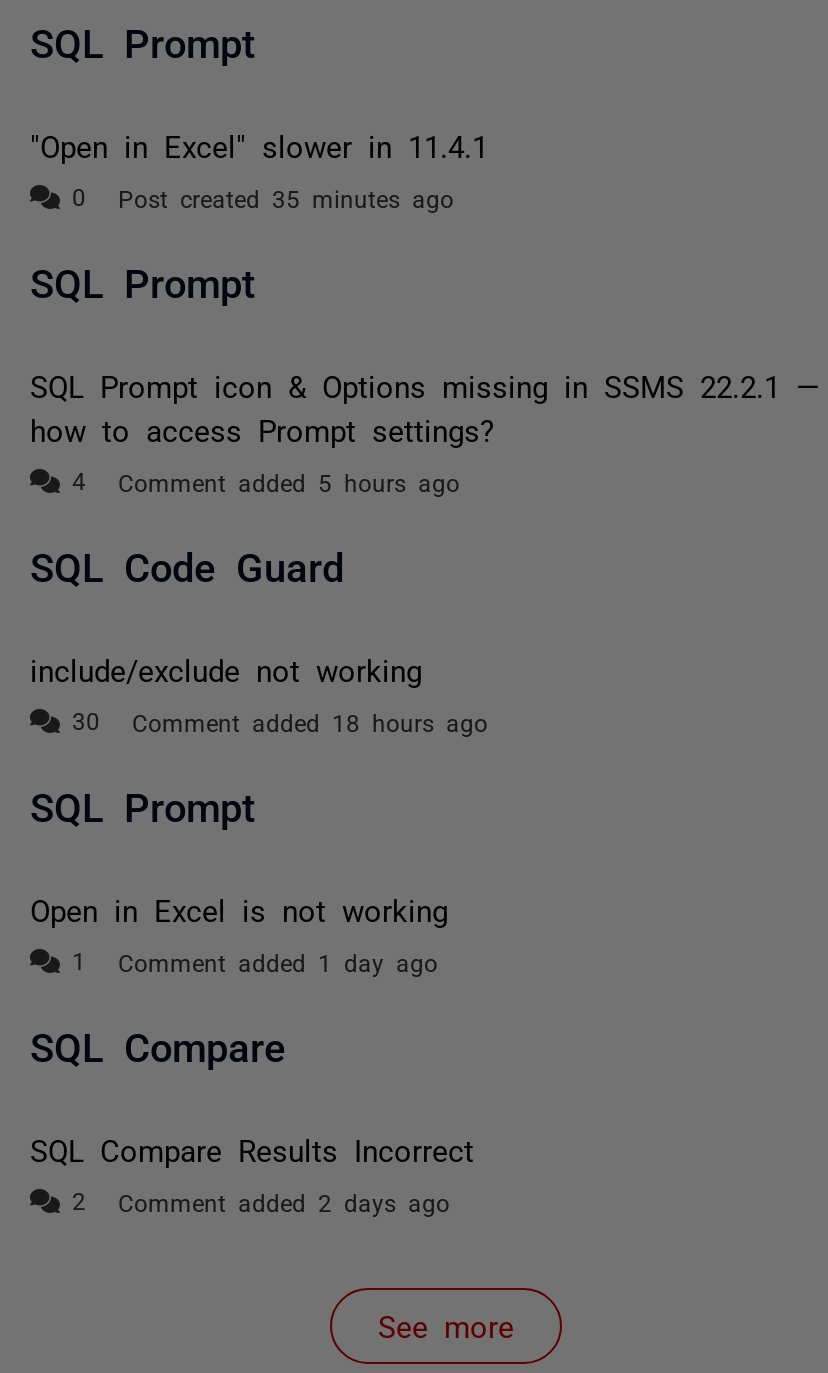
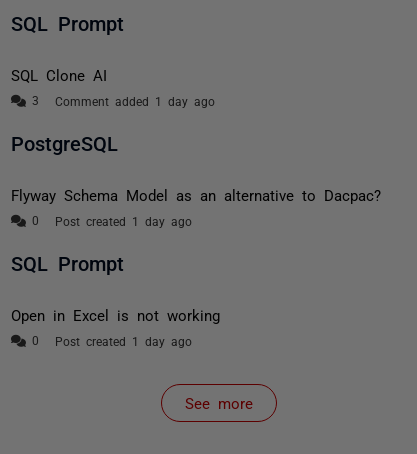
[30,130,820,734] "Open in Excel" slower in 11.4.1 | Post created 35 minutes ago | SQL Prompt | SQL Prompt icon & Options missing in SSMS 22.2.1 — | how to access Prompt settings? | Comment added 5 hours ago | SQL Code Guard | include/exclude not working | Comment added 18 hours ago -> [11,67,381,227] SQL Clone AI | PostgreSQL | Flyway Schema Model as an alternative to Dacpac? | Post created 1 day ago
moved [118,950,438,974] -> [55,95,215,107]: Comment added 1 day ago
[30,1024,474,1214] SQL Compare | SQL Compare Results Incorrect | Comment added 2 days ago -> [55,335,192,347] Post created 1 day ago

